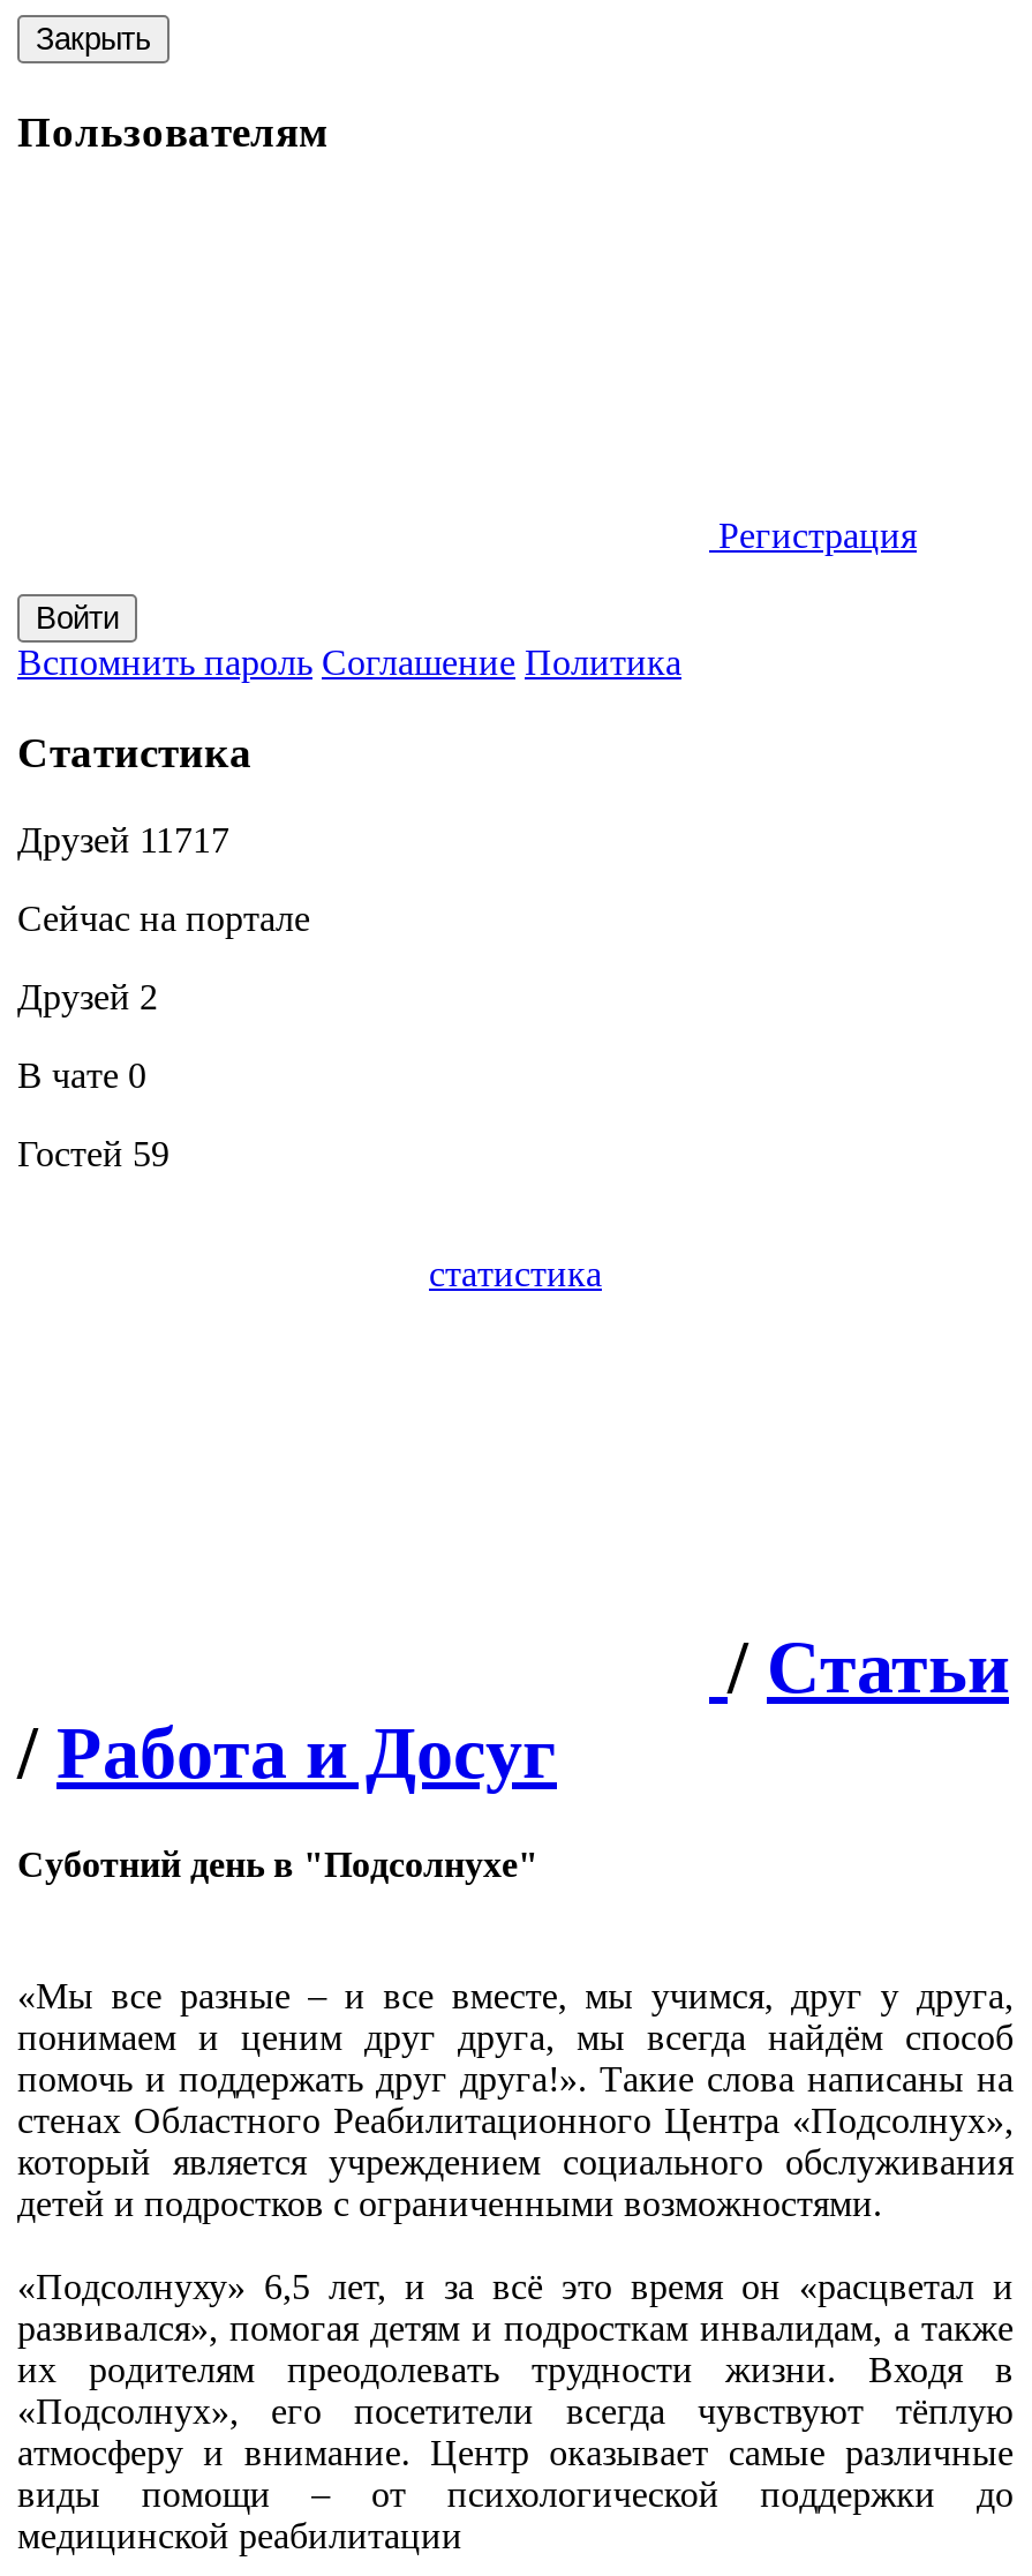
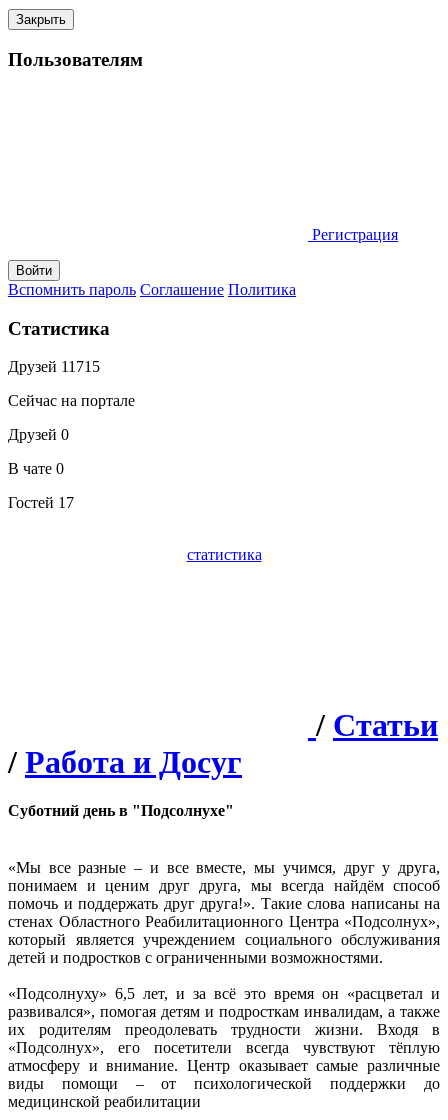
[17,821,229,860] Друзей 11717 -> [8,358,100,375] Друзей 11715
[17,978,158,1017] Друзей 2 -> [8,426,69,443] Друзей 0
[17,1135,170,1174] Гостей 59 -> [8,494,74,511] Гостей 17

